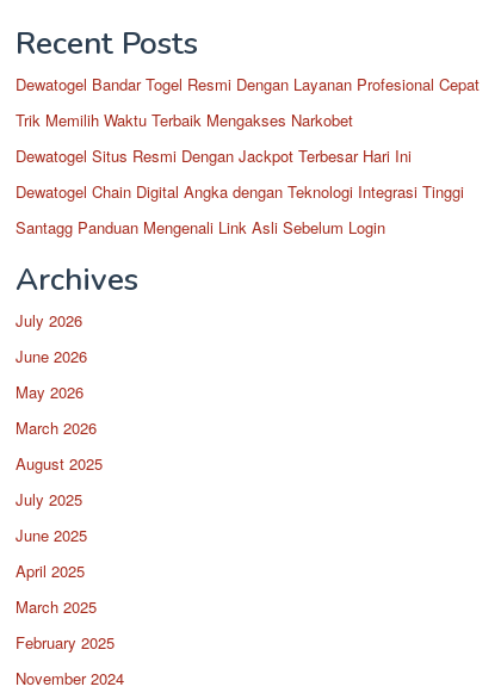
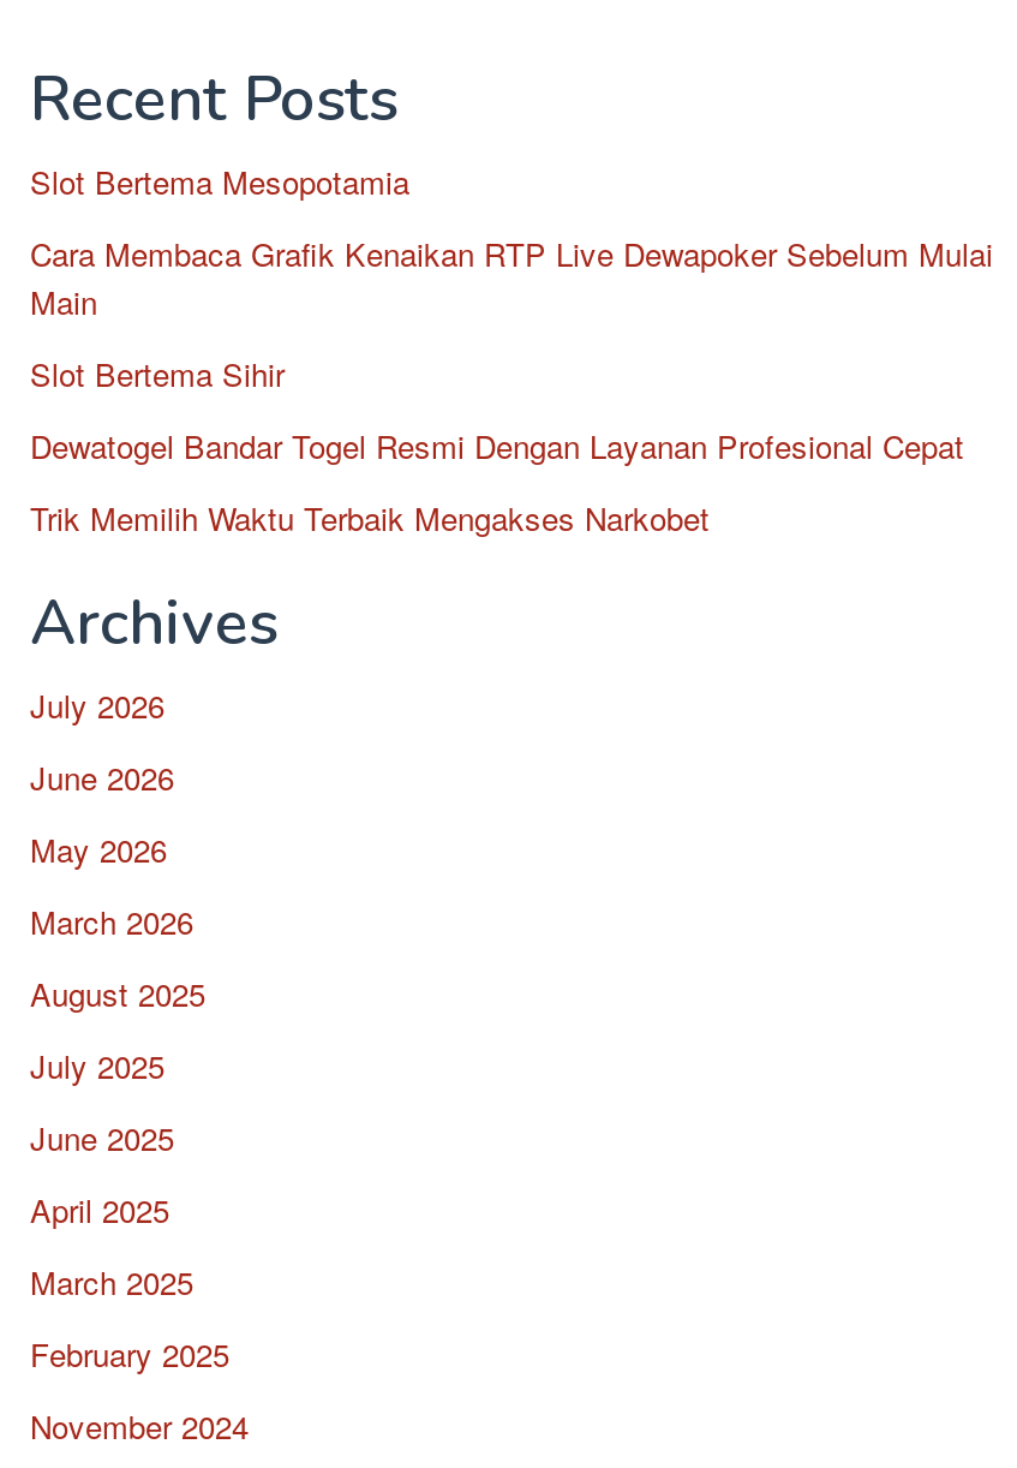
none -> [30,159,993,396] Slot Bertema Mesopotamia | Cara Membaca Grafik Kenaikan RTP Live Dewapoker Sebelum Mulai | Main | Slot Bertema Sihir
moved [16,73,480,131] -> [30,423,964,541]: Dewatogel Bandar Togel Resmi Dengan Layanan Profesional Cepat | Trik Memilih Waktu Terbaik Mengakses Narkobet
[16,144,464,239] Dewatogel Situs Resmi Dengan Jackpot Terbesar Hari Ini | Dewatogel Chain Digital Angka dengan Teknologi Integrasi Tinggi | Santagg Panduan Mengenali Link Asli Sebelum Login -> none

